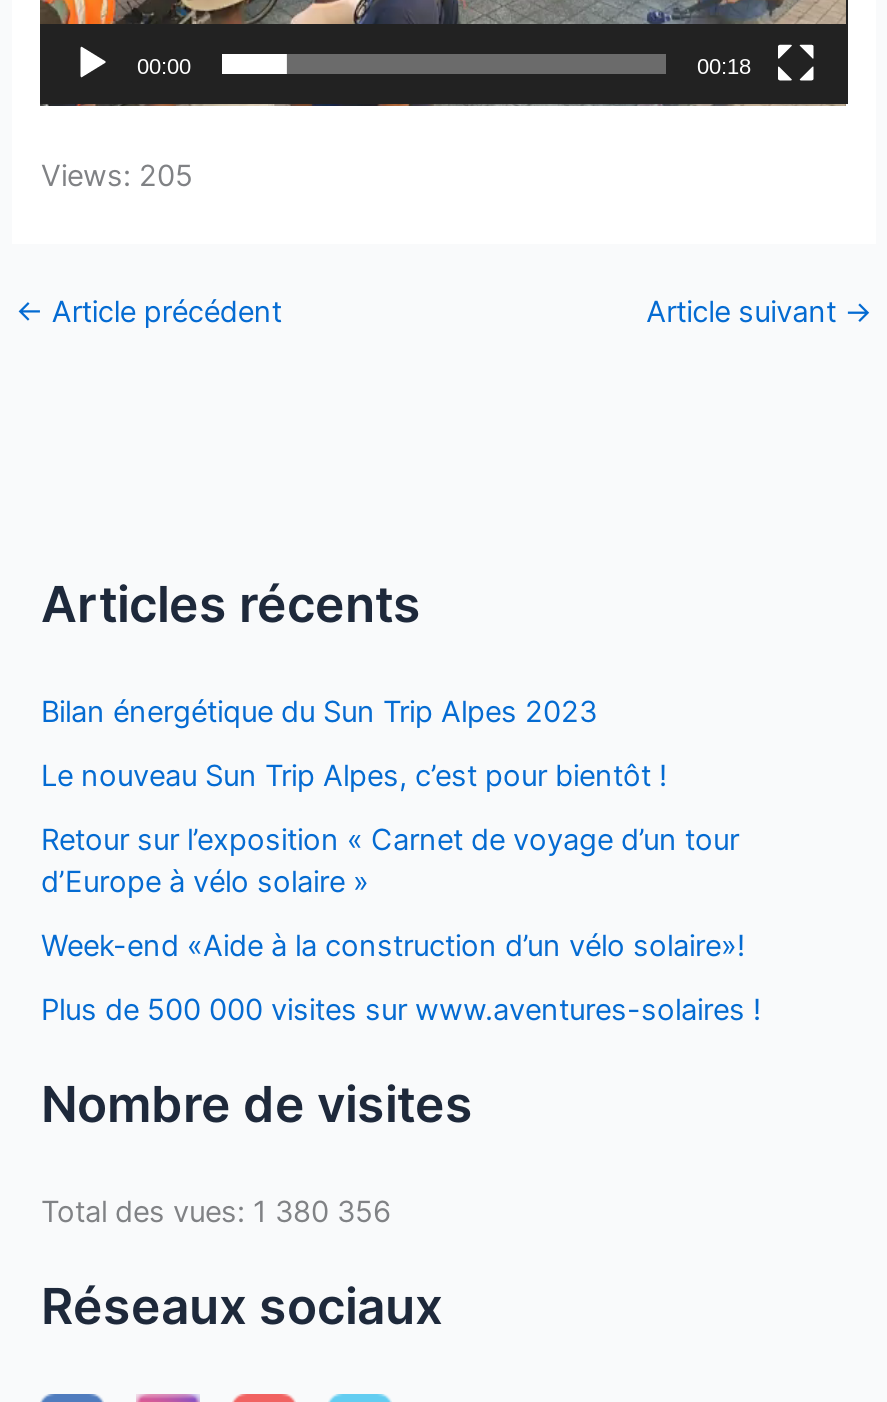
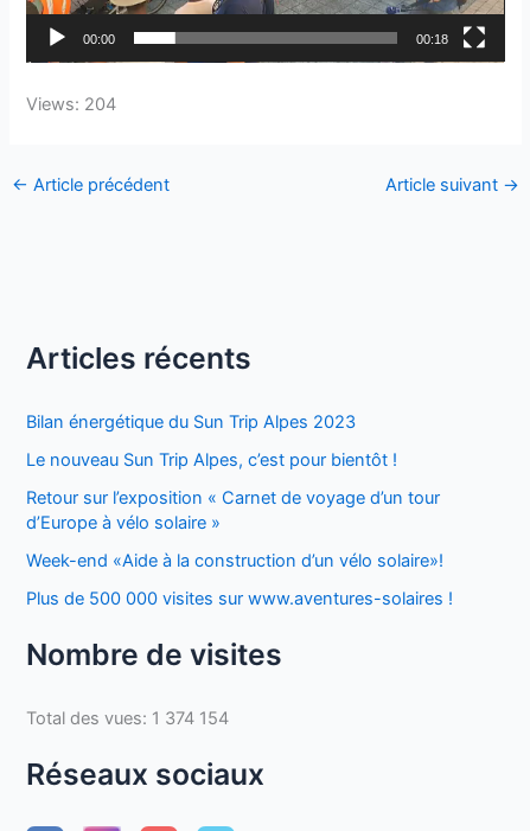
[41,158,193,194] Views: 205 -> [27,93,117,115] Views: 204
[41,1194,391,1230] Total des vues: 1 380 356 -> [27,707,229,729] Total des vues: 1 374 154

